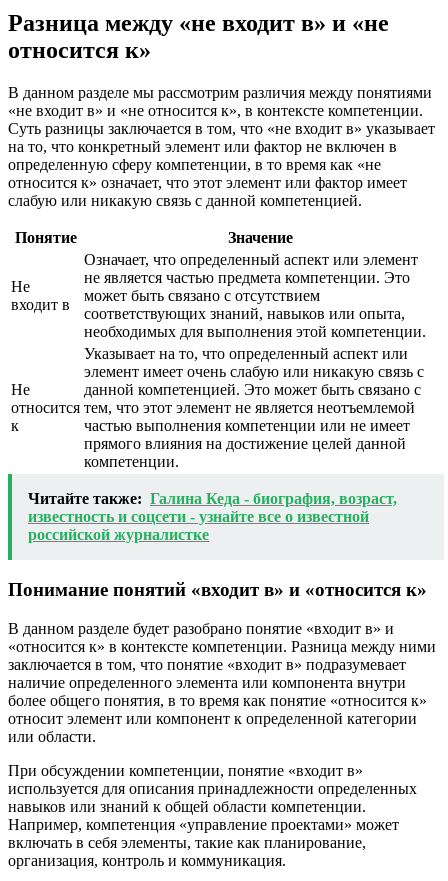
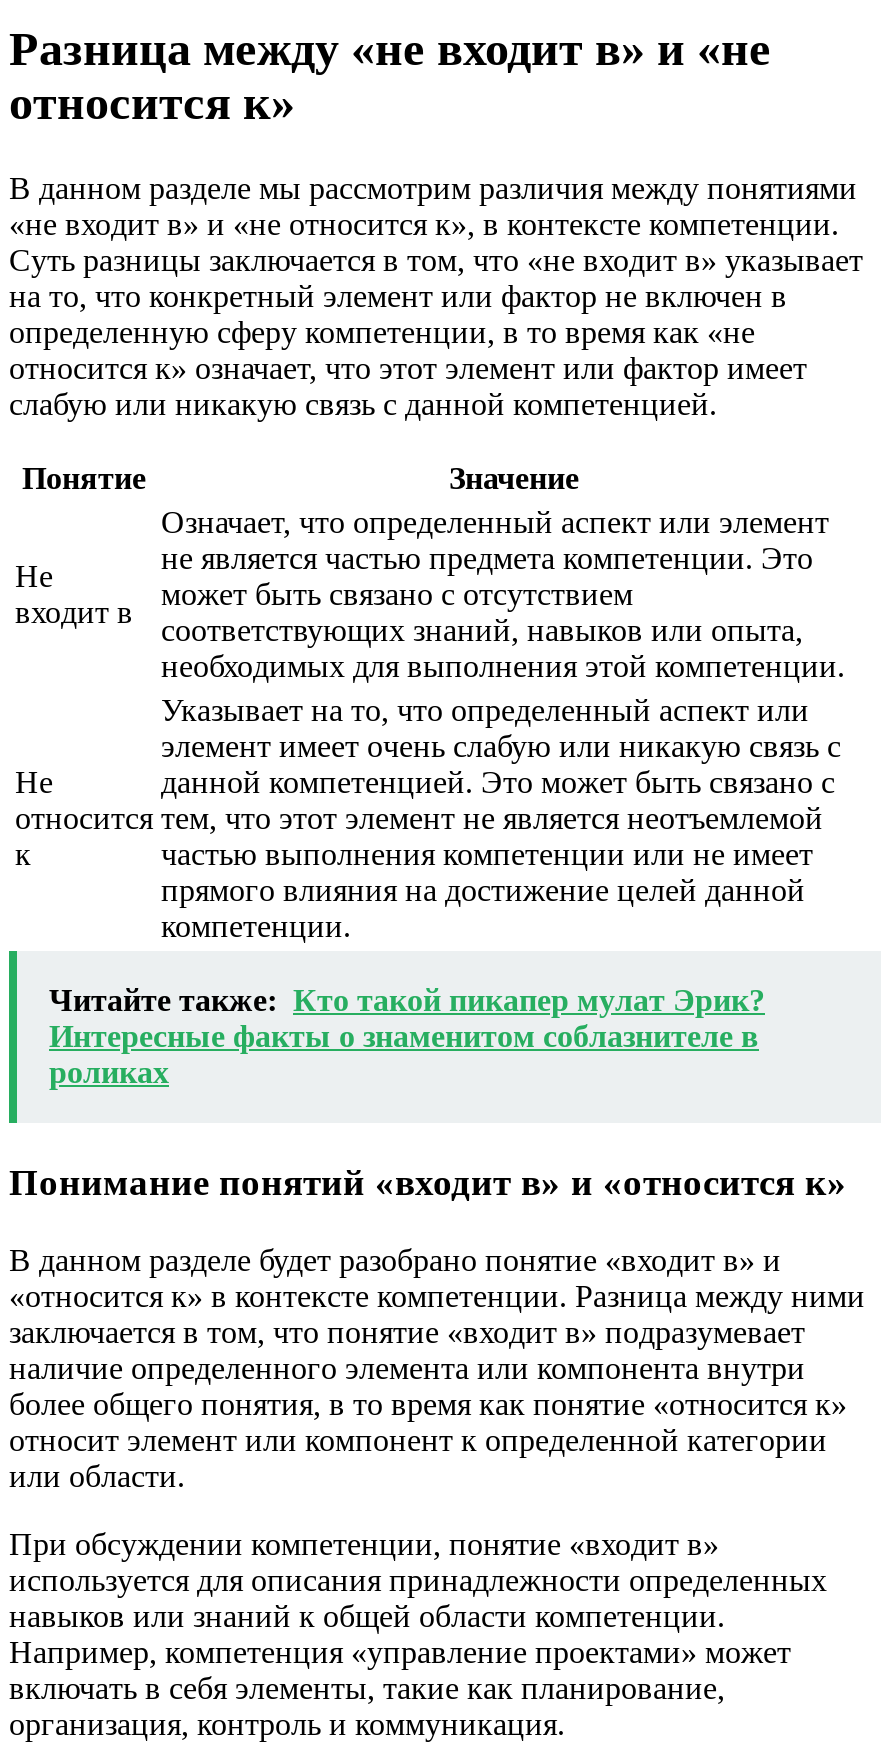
[28,490,397,543] Читайте также: Галина Кеда - биография, возраст, | известность и соцсети - узнайте все о известной | российской журналистке -> [49,984,765,1090] Читайте также: Кто такой пикапер мулат Эрик? | Интересные факты о знаменитом соблазнителе в | роликах

